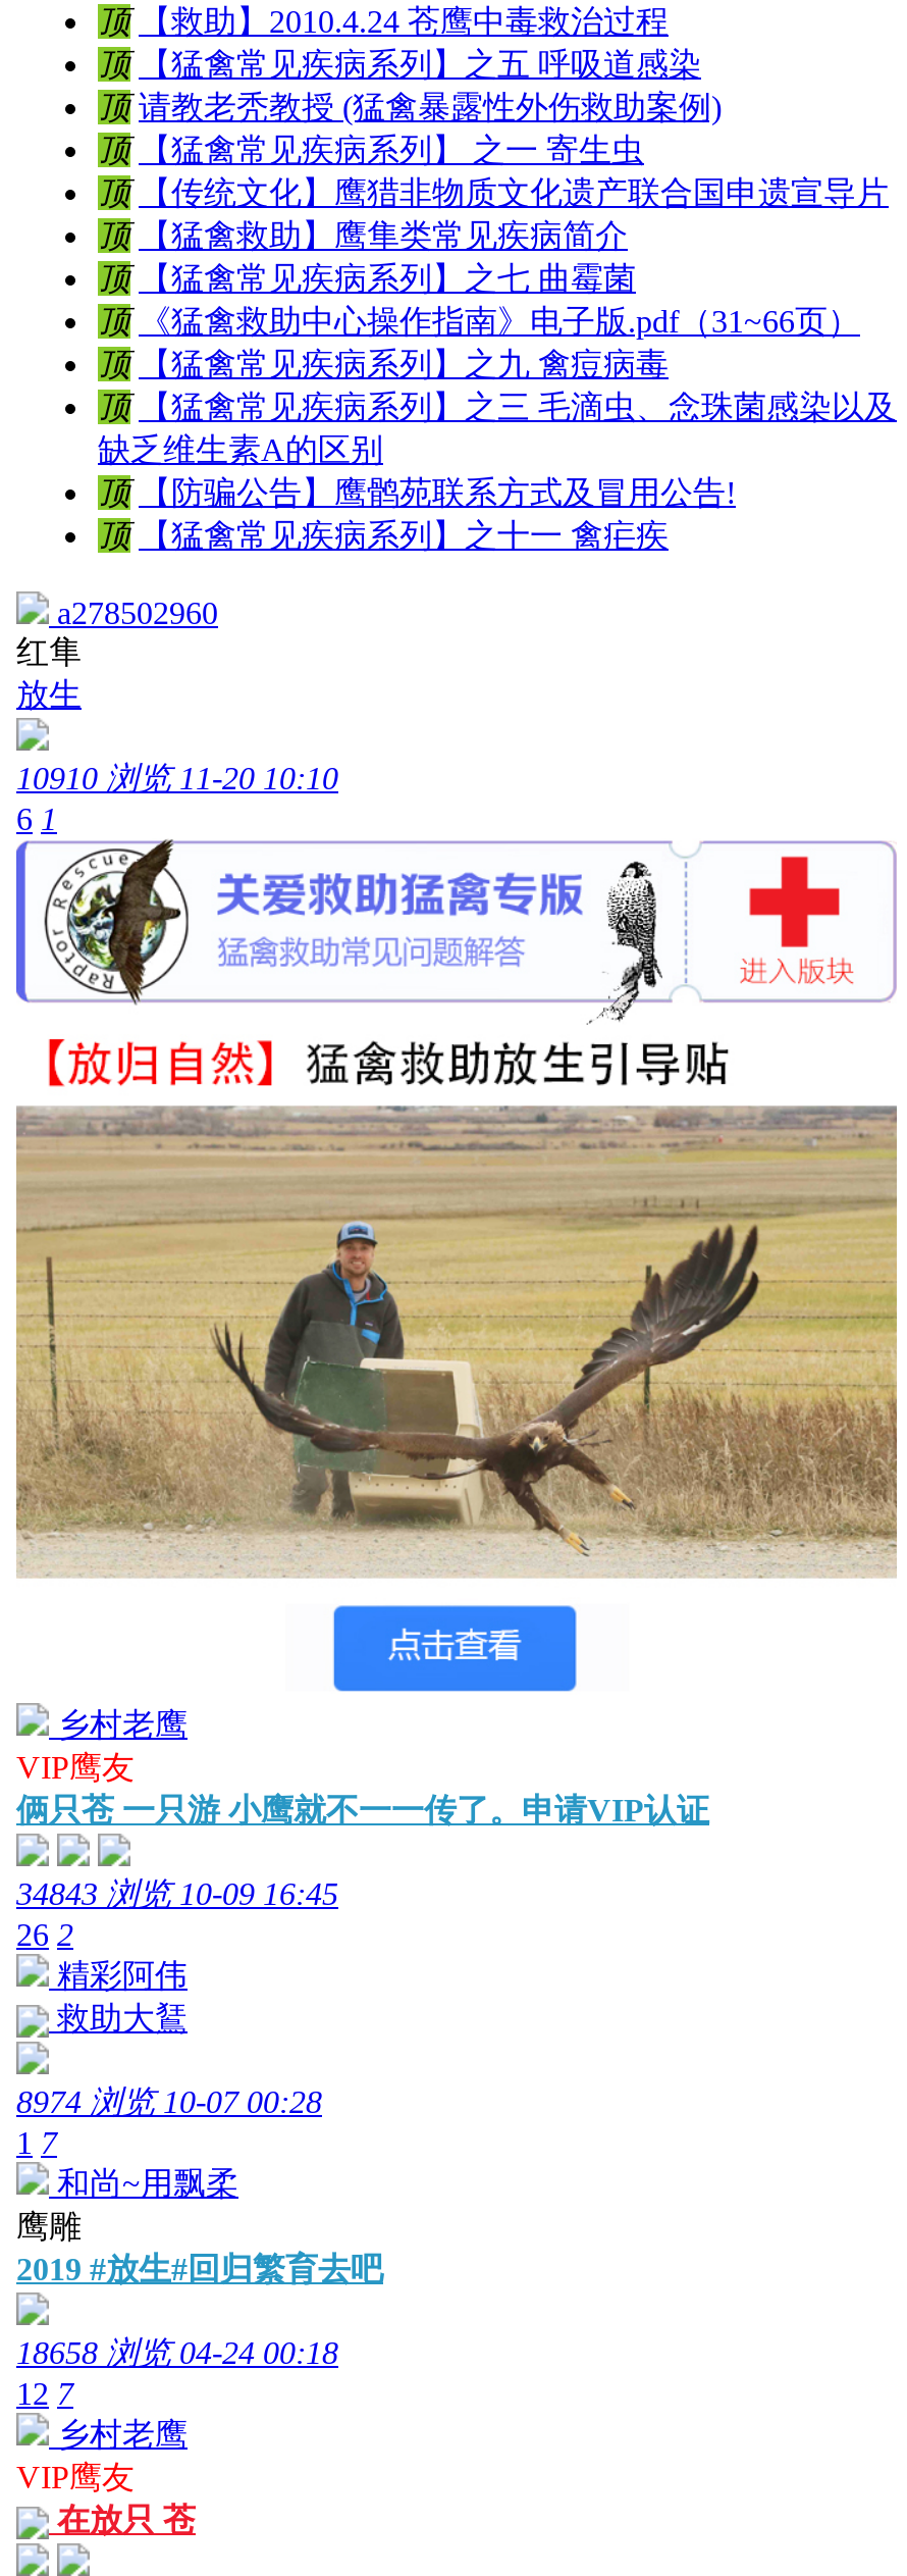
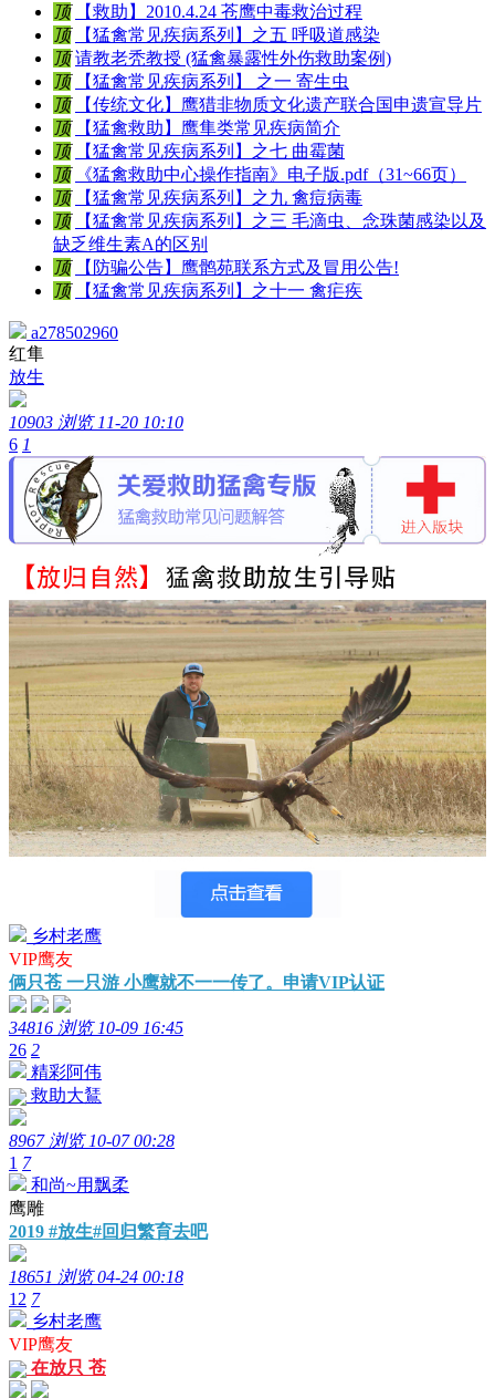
[16,762,338,796] 10910 浏览 11-20 10:10 -> [9,413,183,432] 10903 浏览 11-20 10:10
[16,1877,338,1911] 34843 浏览 10-09 16:45 -> [9,1018,183,1037] 34816 浏览 10-09 16:45
[16,2085,322,2119] 8974 浏览 10-07 00:28 -> [9,1131,175,1150] 8967 浏览 10-07 00:28
[16,2336,338,2370] 18658 浏览 04-24 00:18 -> [9,1267,183,1286] 18651 浏览 04-24 00:18

